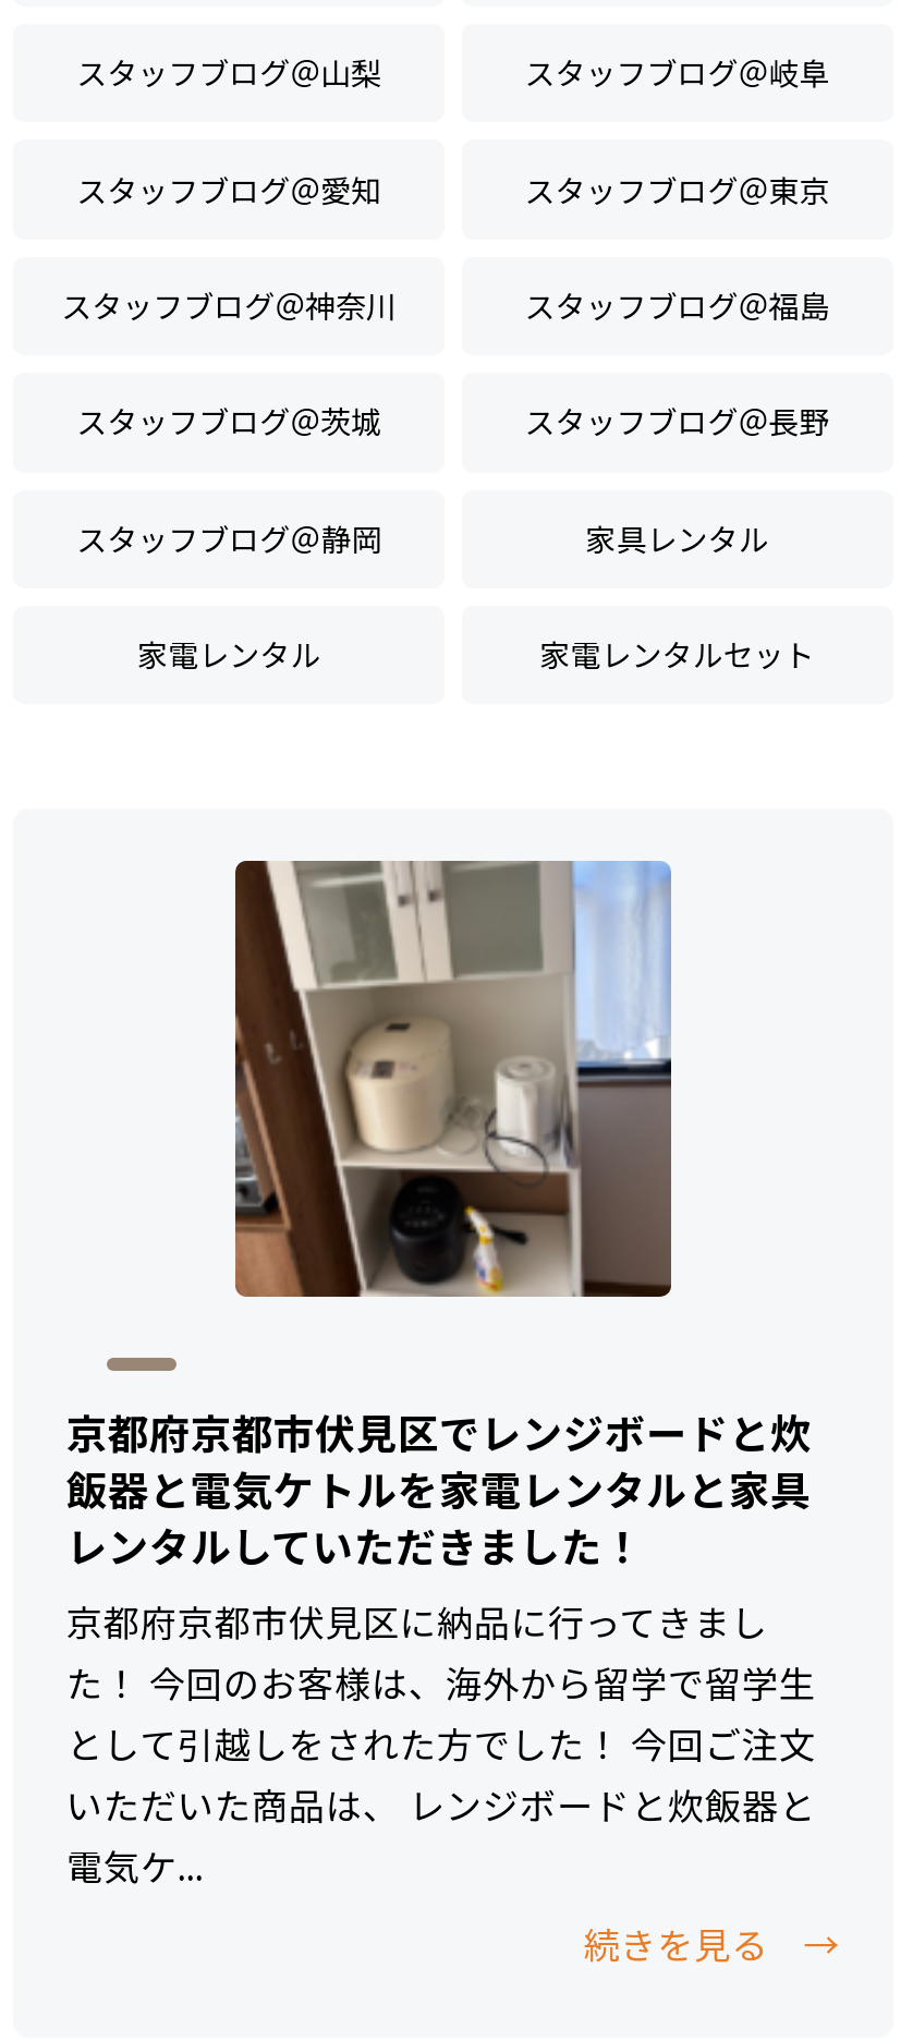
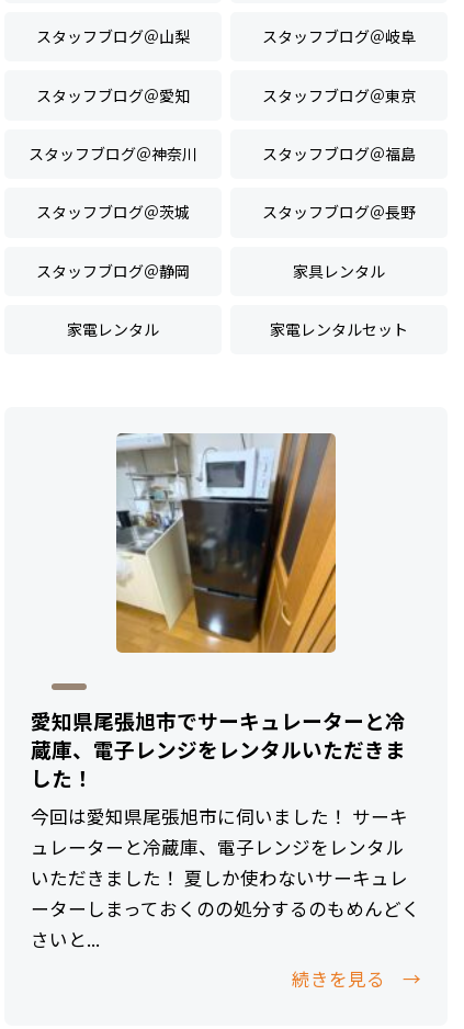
[233,859,673,1299] [image] -> [115,432,337,654] [image]
[66,1402,816,1892] 京都府京都市伏見区でレンジボードと炊 | 飯器と電気ケトルを家電レンタルと家具 | レンタルしていただきました！ | 京都府京都市伏見区に納品に行ってきまし | た！ 今回のお客様は、海外から留学で留学生 | として引越しをされた方でした！ 今回ご注文 | いただいた商品は、 レンジボードと炊飯器と | 電気ケ... -> [31,706,421,953] 愛知県尾張旭市でサーキュレーターと冷 | 蔵庫、電子レンジをレンタルいただきま | した！ | 今回は愛知県尾張旭市に伺いました！ サーキ | ュレーターと冷蔵庫、電子レンジをレンタル | いただきました！ 夏しか使わないサーキュレ | ーターしまっておくのの処分するのもめんどく | さいと...

